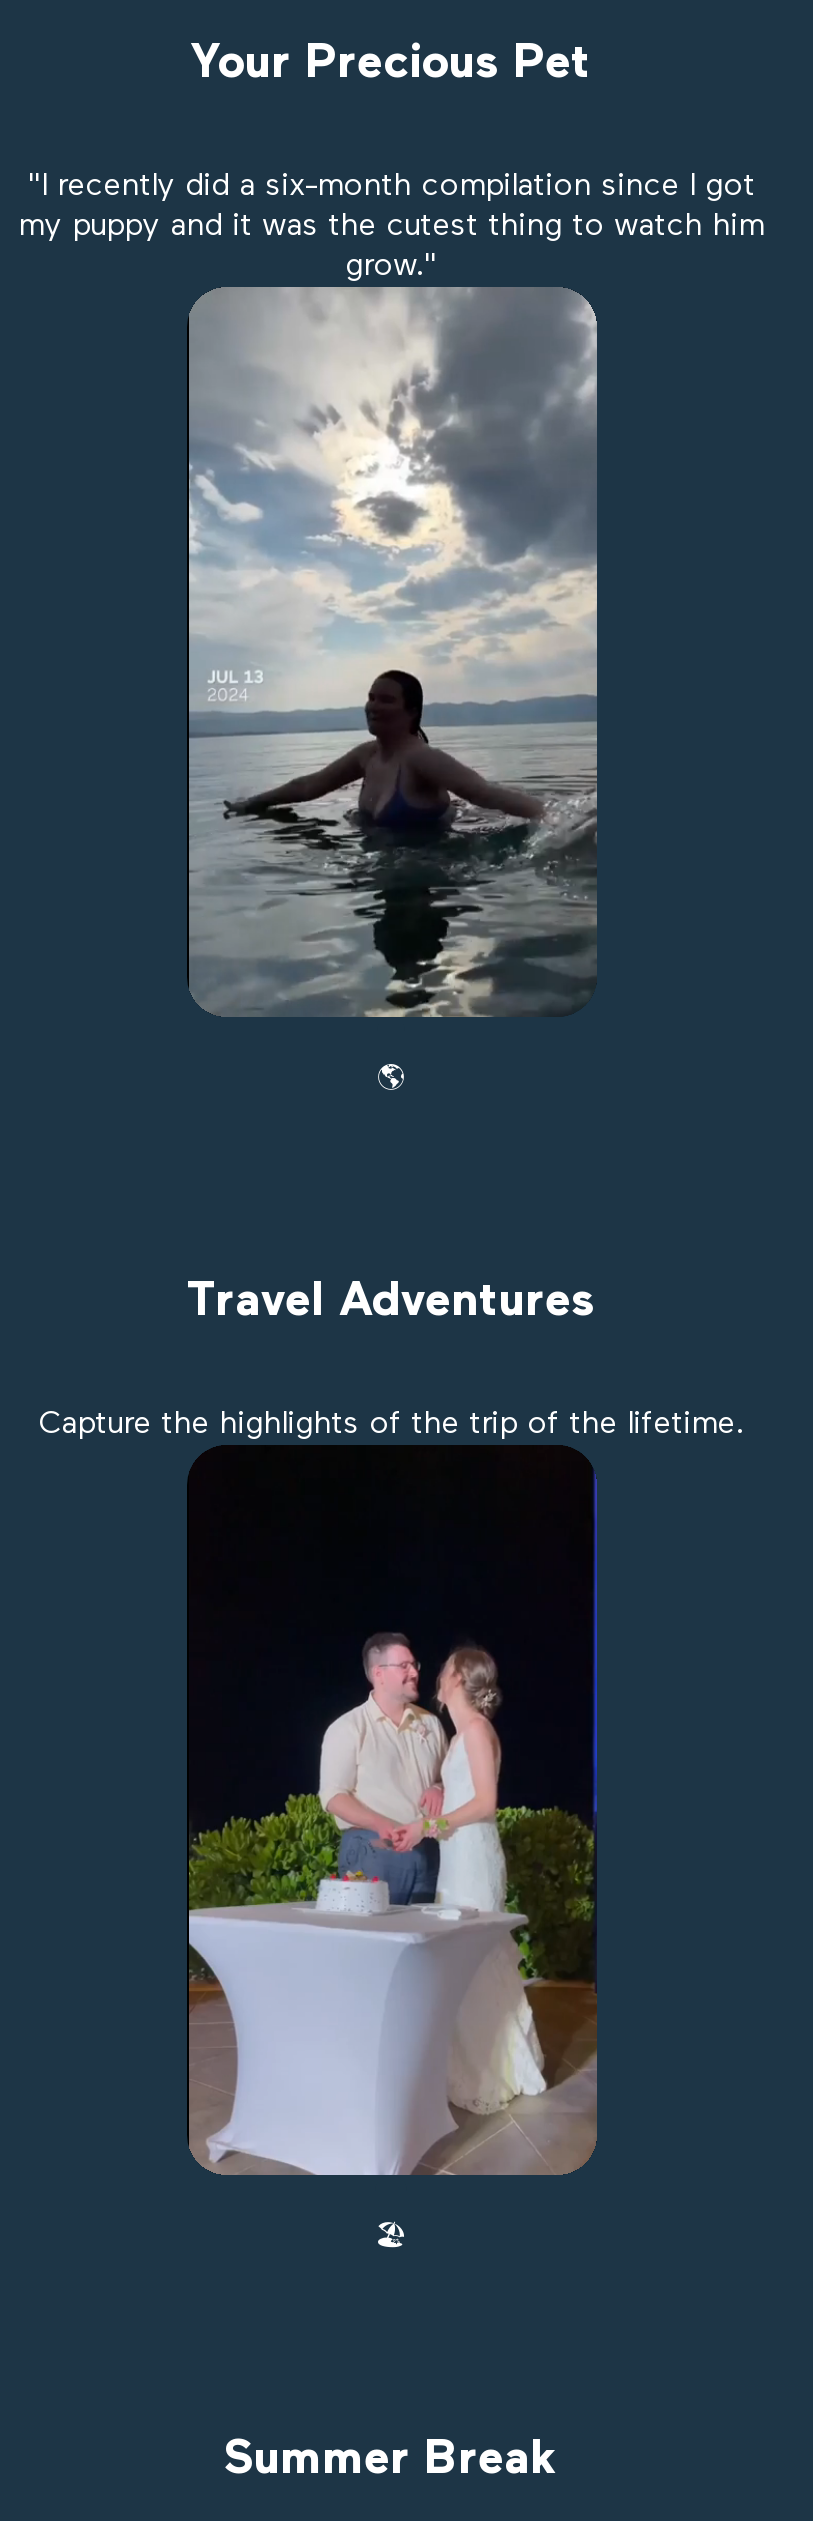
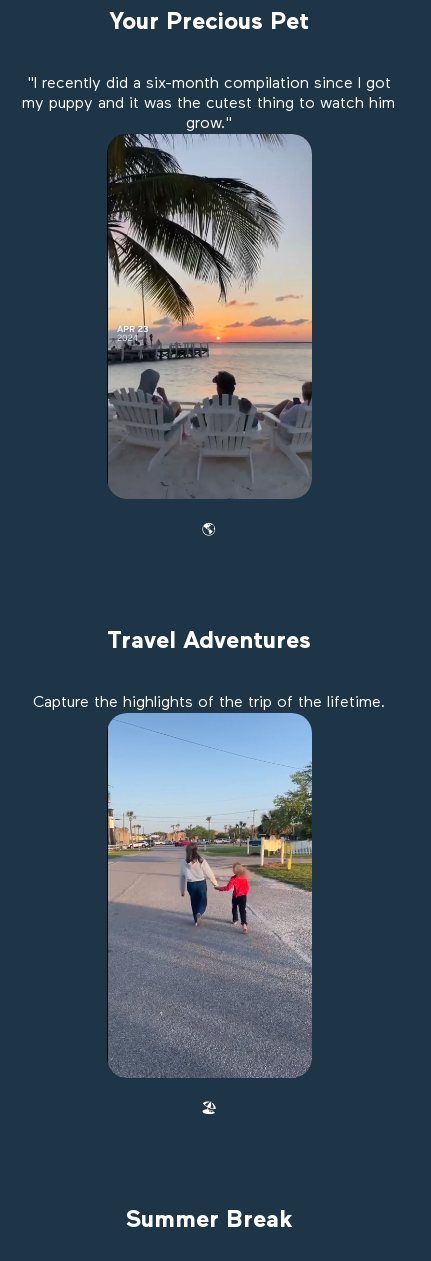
[187,285,599,1017] [image] -> [107,134,312,499] [image]
[187,1447,599,2175] [image] -> [107,714,313,1078] [image]

